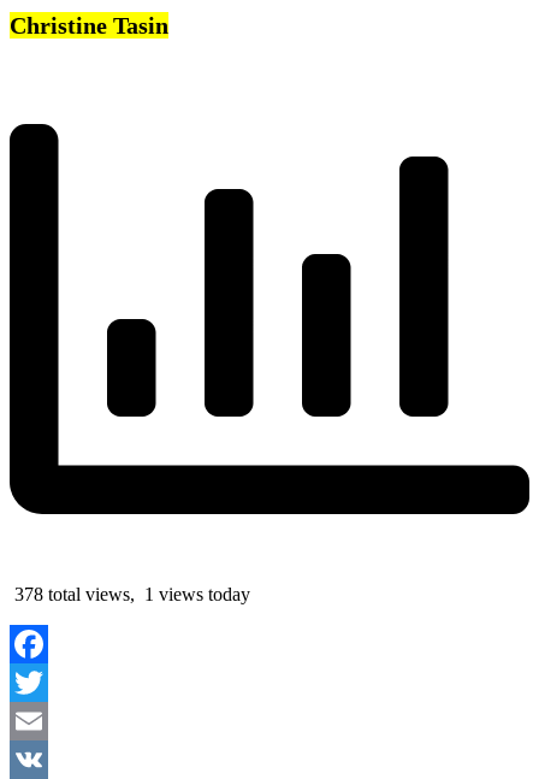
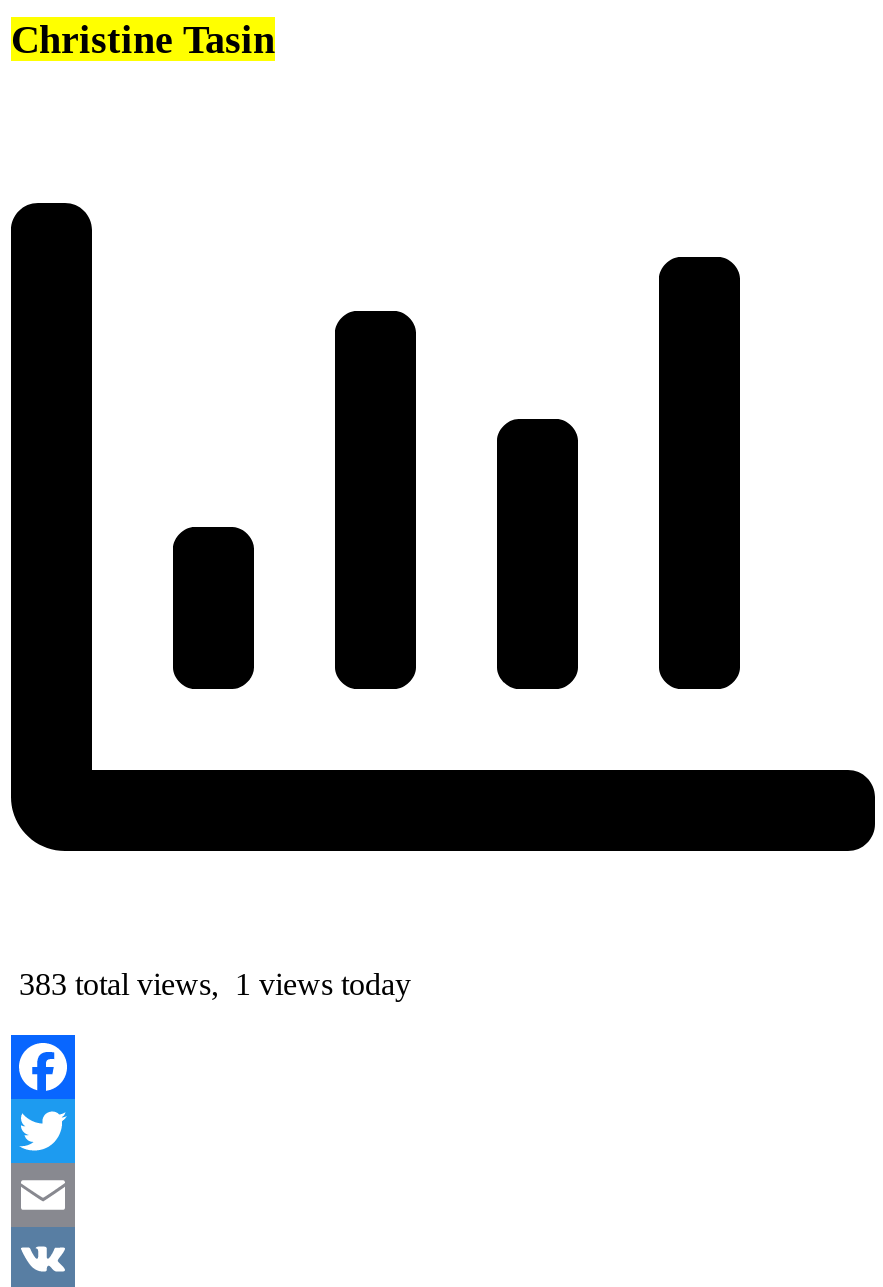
[10,584,250,604] 378 total views, 1 views today -> [11,967,411,1001] 383 total views, 1 views today

